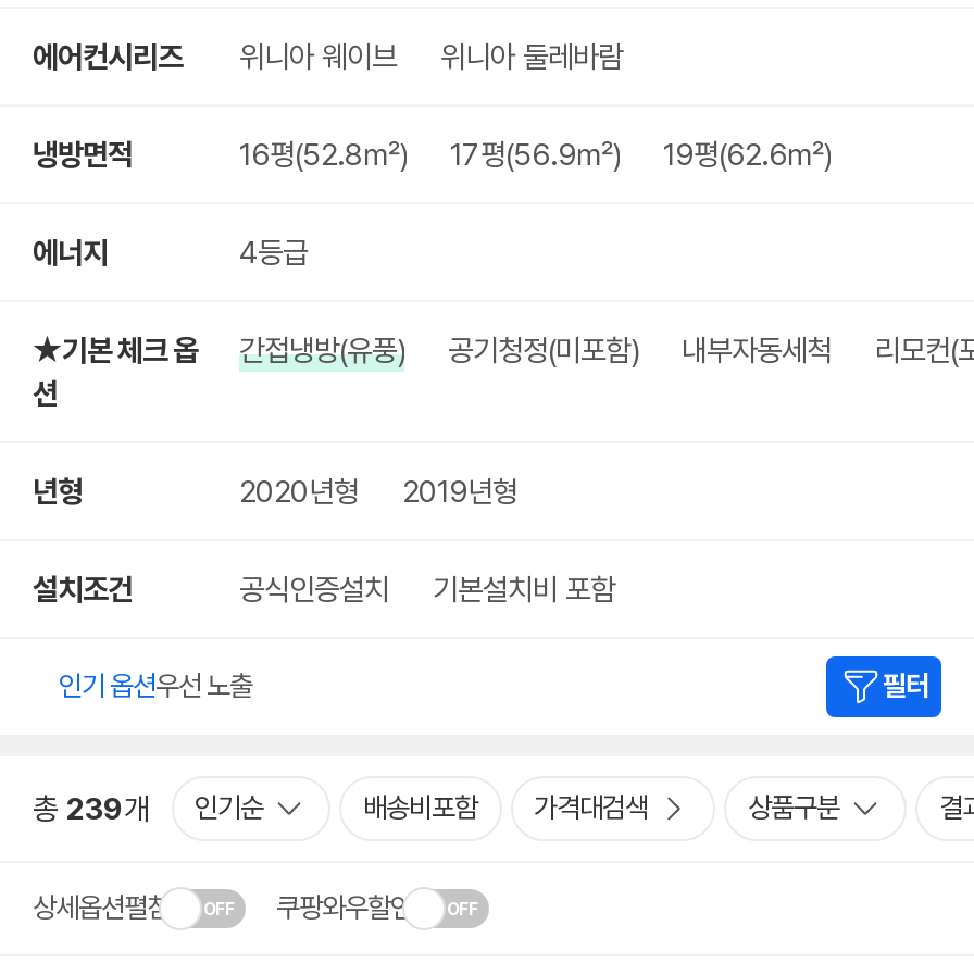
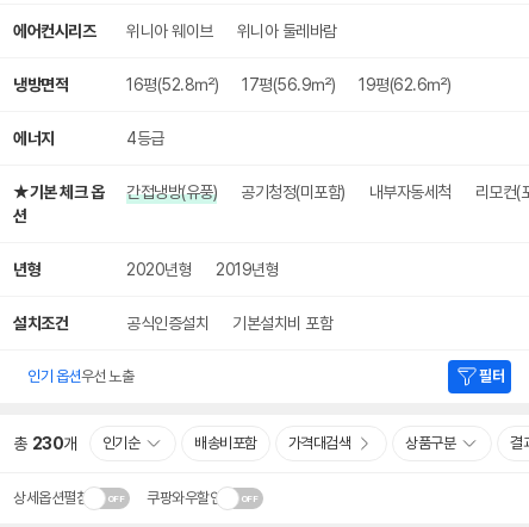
[33,791,263,826] 총 239개 인기순 -> [13,434,139,453] 총 230개 인기순

